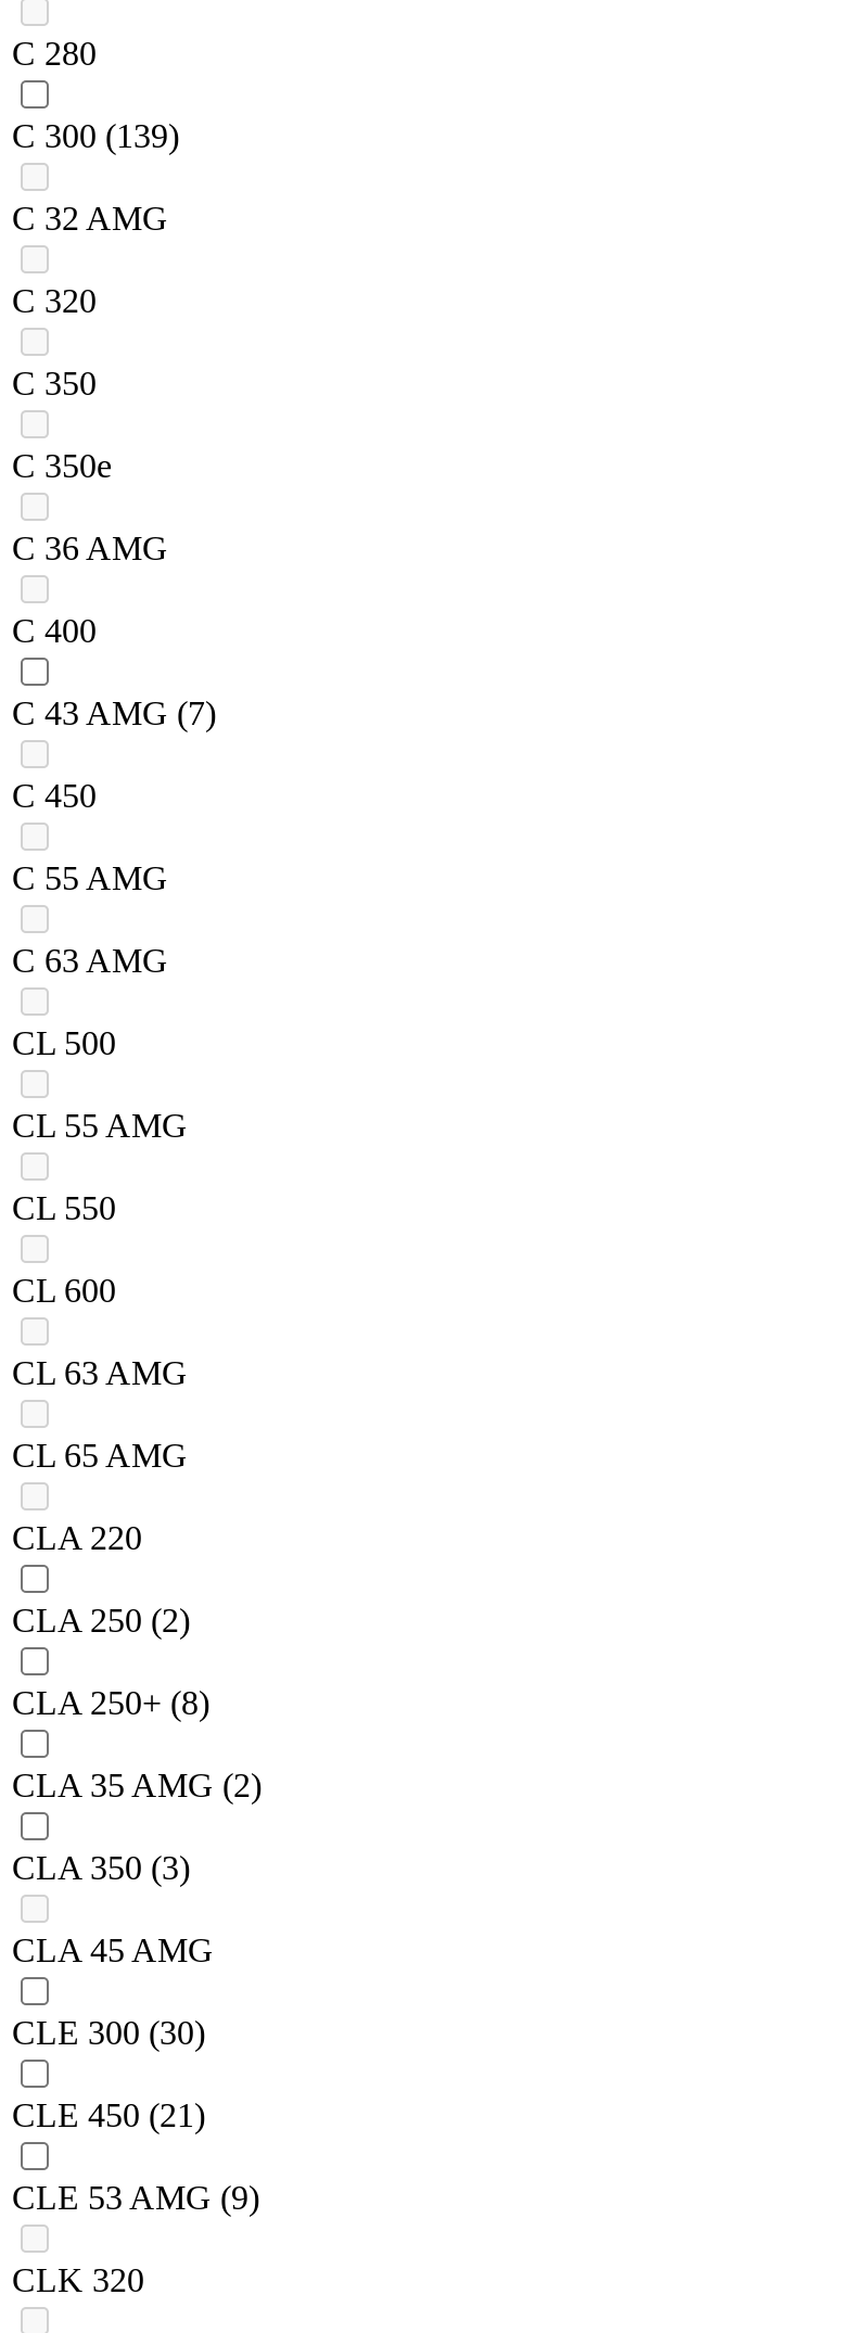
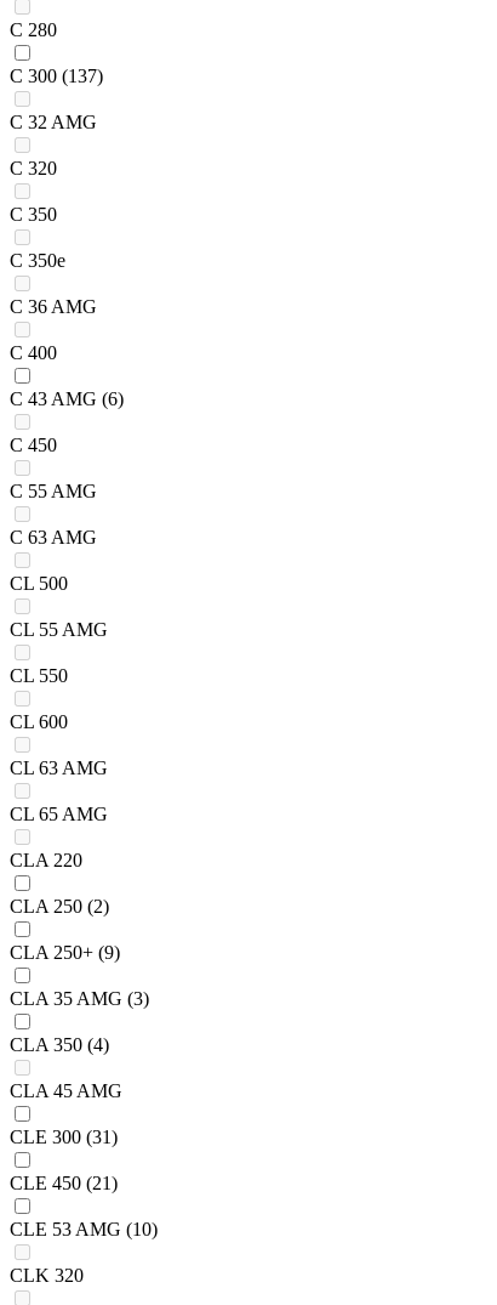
[12,118,179,155] C 300 (139) -> [10,66,103,87] C 300 (137)
[12,695,216,732] C 43 AMG (7) -> [10,389,124,410] C 43 AMG (6)
[12,1685,209,1722] CLA 250+ (8) -> [10,943,120,963] CLA 250+ (9)
[12,1767,262,1804] CLA 35 AMG (2) -> [10,989,149,1009] CLA 35 AMG (3)
[12,1850,190,1887] CLA 350 (3) -> [10,1035,109,1055] CLA 350 (4)
[12,2015,205,2052] CLE 300 (30) -> [10,1127,118,1148] CLE 300 (31)
[12,2180,259,2217] CLE 53 AMG (9) -> [10,1219,158,1240] CLE 53 AMG (10)

